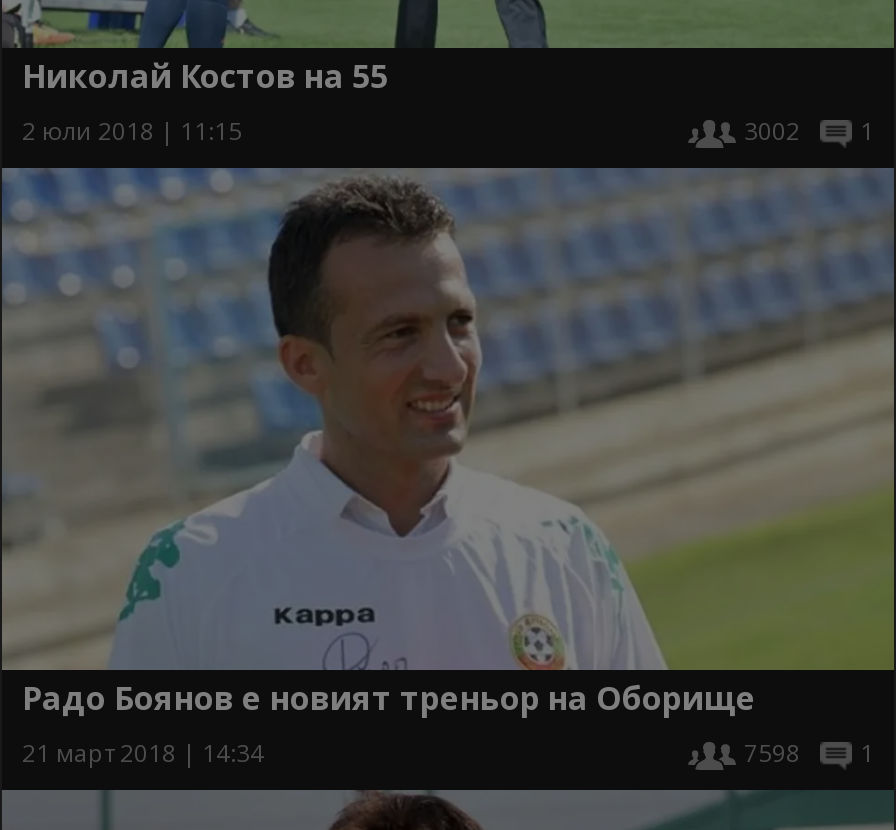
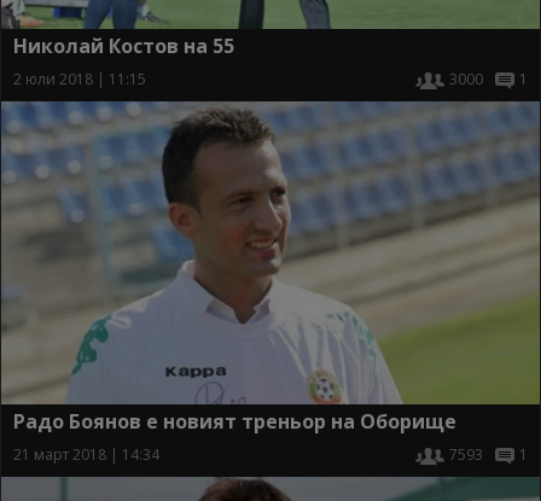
[744,114,874,148] 3002 1 -> [449,69,528,89] 3000 1
[744,736,874,770] 7598 1 -> [449,444,528,465] 7593 1

